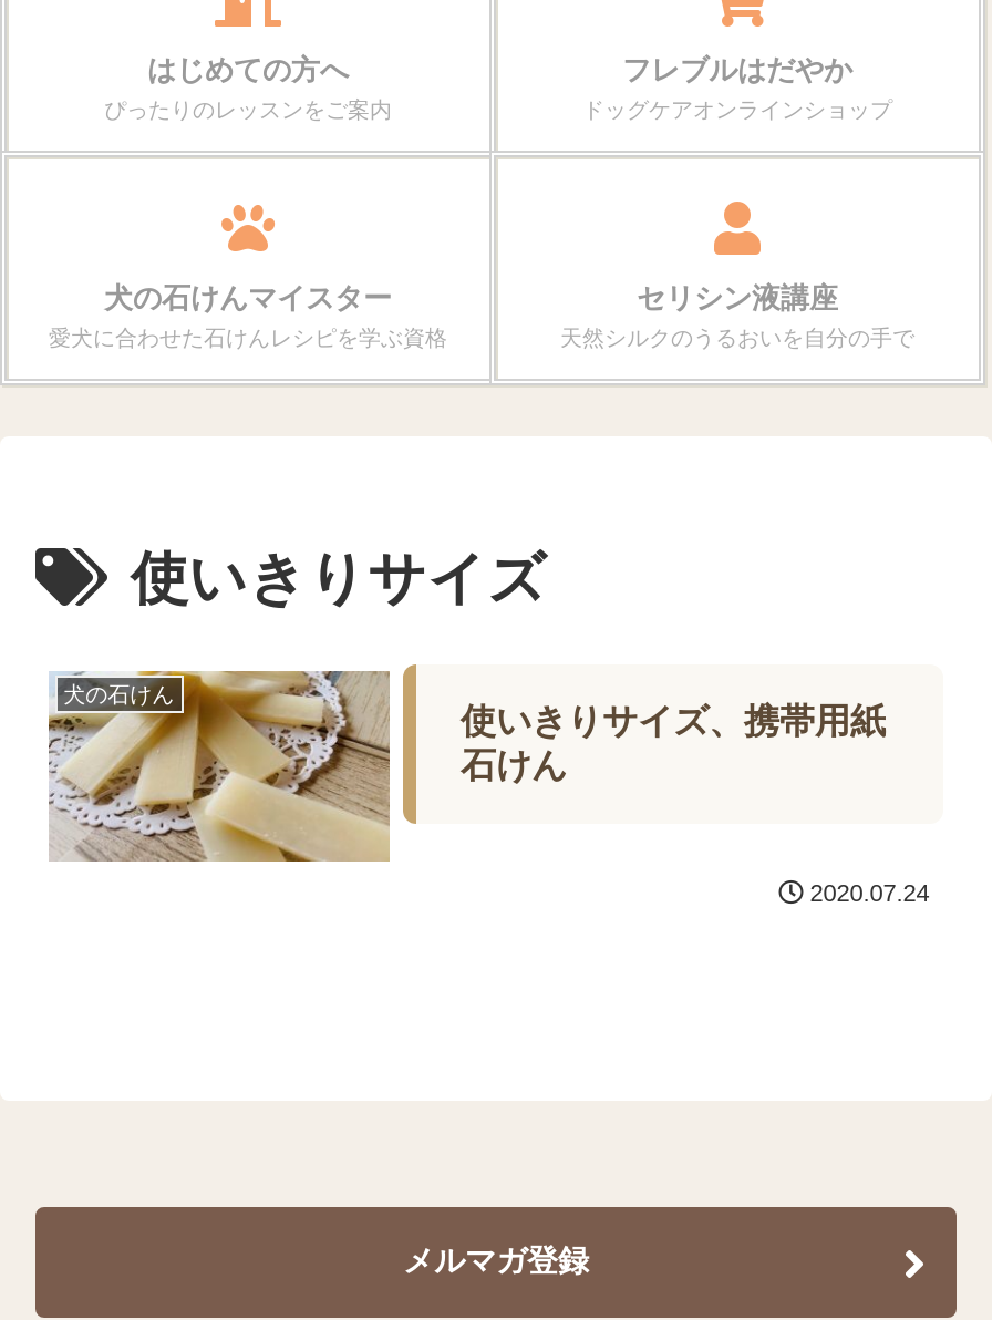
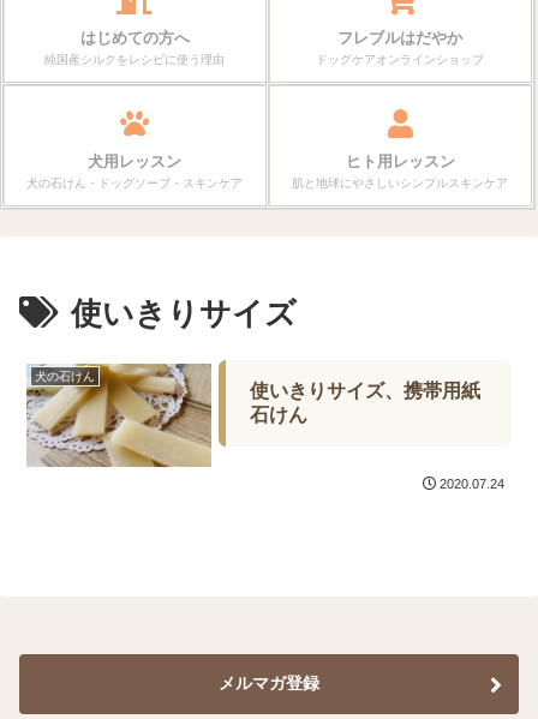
[104,98,392,123] ぴったりのレッスンをご案内 -> [44,53,225,66] 純国産シルクをレシピに使う理由
[49,282,447,351] 犬の石けんマイスター | 愛犬に合わせた石けんレシピを学ぶ資格 -> [26,153,243,190] 犬用レッスン | 犬の石けん・ドッグソープ・スキンケア
[560,282,914,351] セリシン液講座 | 天然シルクのうるおいを自分の手で -> [292,153,508,190] ヒト用レッスン | 肌と地球にやさしいシンプルスキンケア

